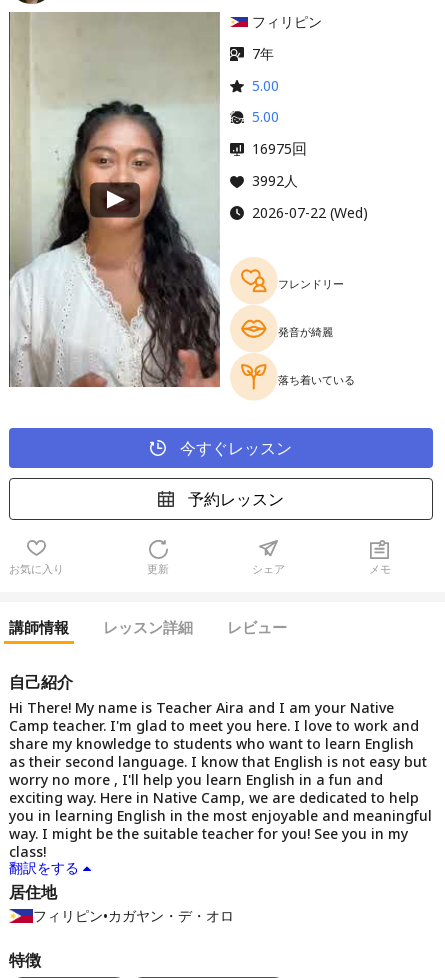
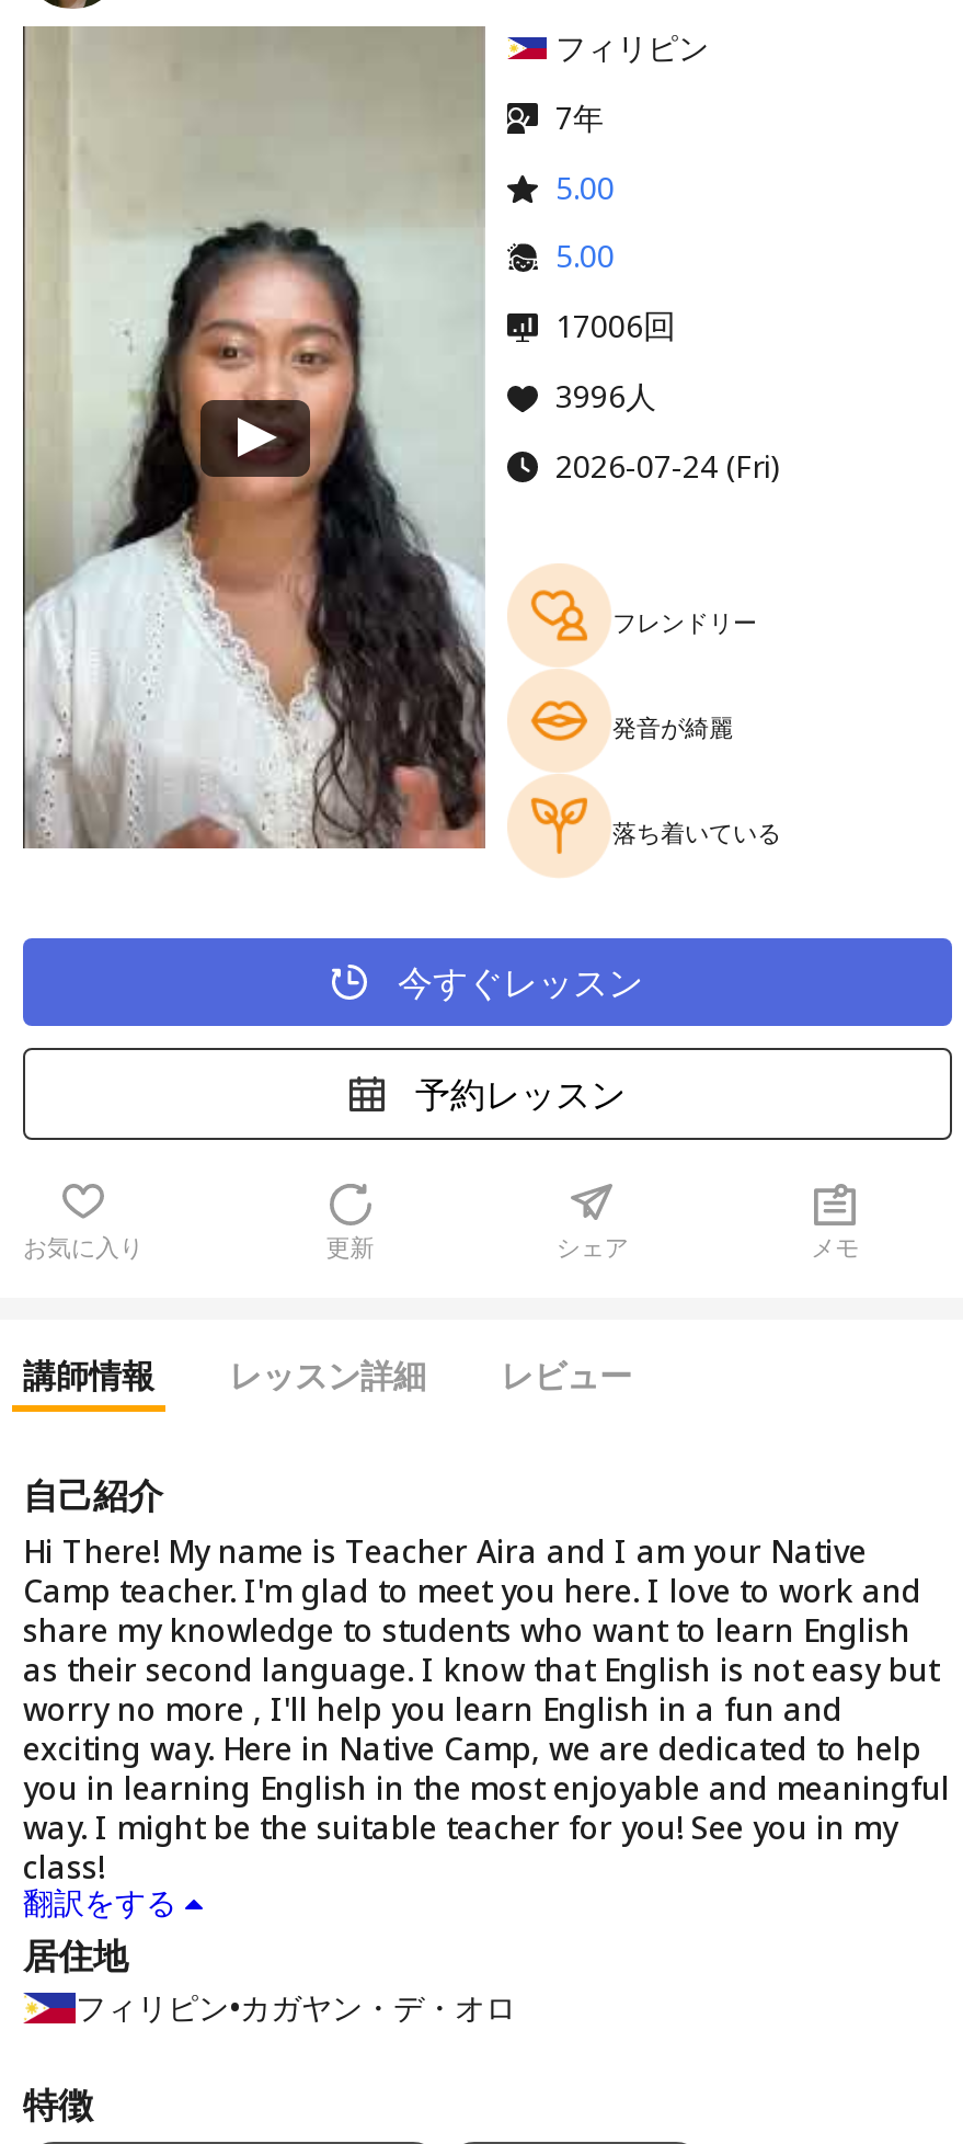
[252,138,307,158] 16975回 -> [555,303,676,346] 17006回
[252,171,298,190] 3992人 -> [555,375,656,417] 3996人
[252,203,368,222] 2026-07-22 (Wed) -> [555,445,781,487] 2026-07-24 (Fri)

